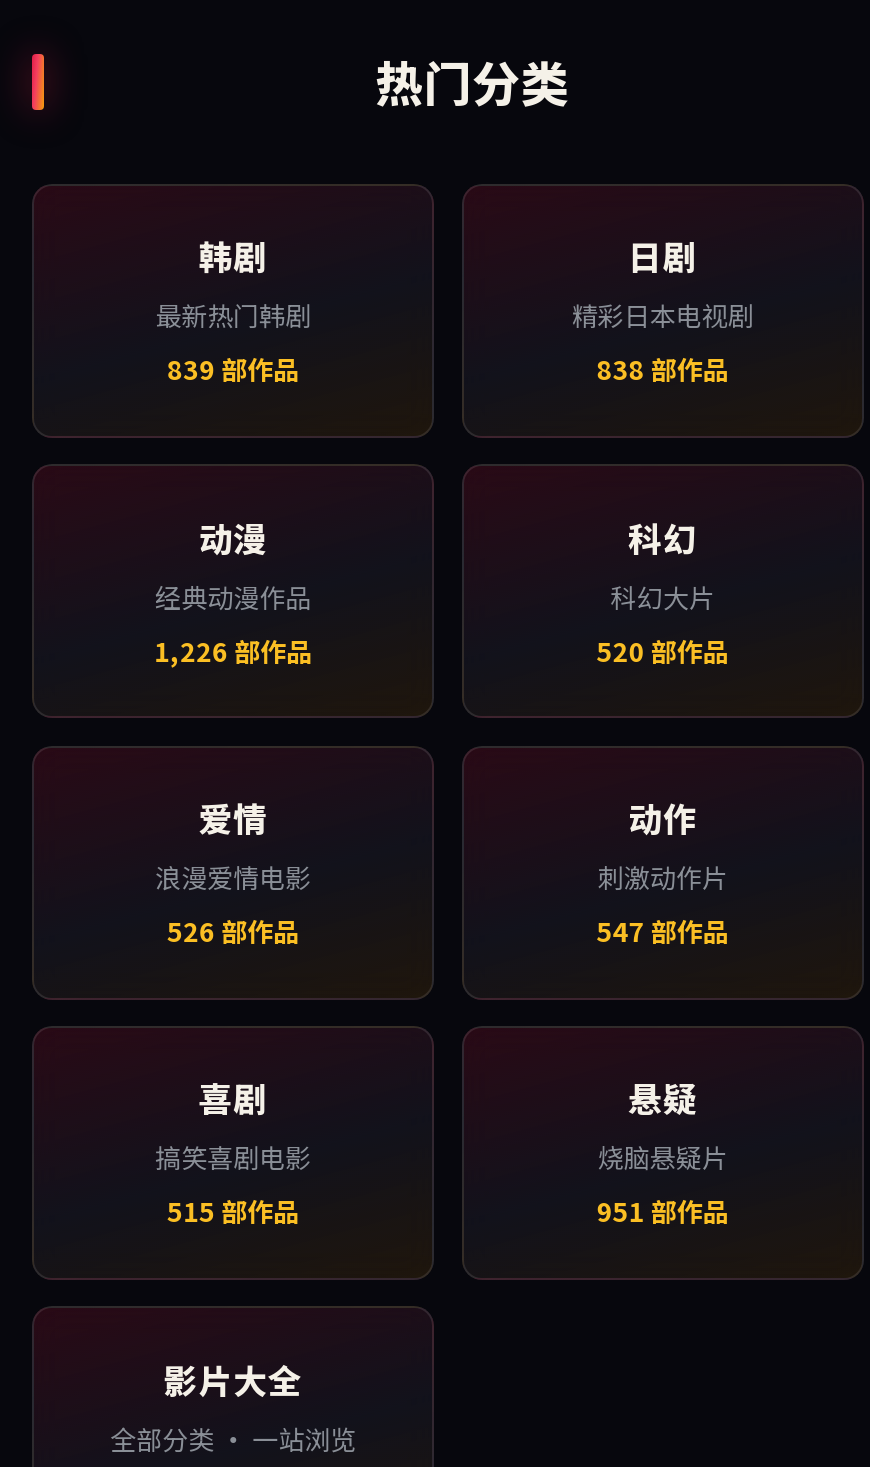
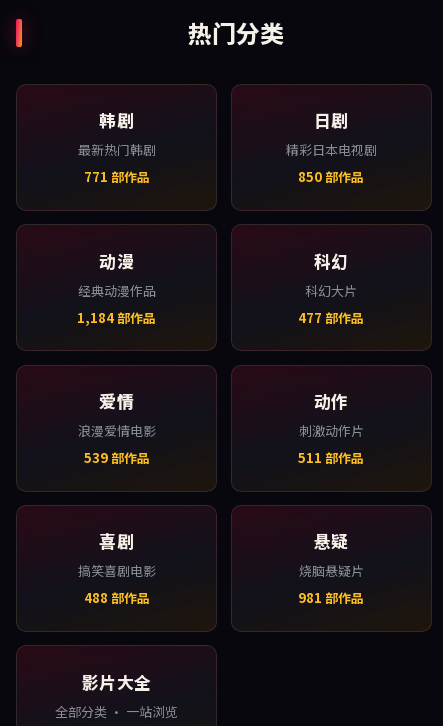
[167,351,299,389] 839部作品 -> [84,167,150,186] 771部作品
[597,351,729,389] 838部作品 -> [298,167,364,186] 850部作品
[154,631,312,669] 1,226部作品 -> [77,308,156,327] 1,184部作品
[597,631,729,669] 520部作品 -> [298,308,364,327] 477部作品
[167,912,299,950] 526部作品 -> [84,448,150,467] 539部作品
[597,912,729,950] 547部作品 -> [298,448,364,467] 511部作品
[167,1193,299,1231] 515部作品 -> [84,588,150,607] 488部作品
[597,1193,729,1231] 951部作品 -> [298,588,364,607] 981部作品

